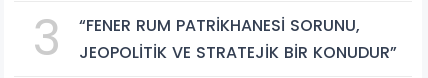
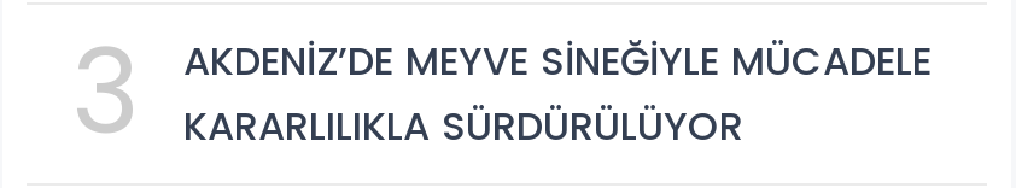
[79,14,397,64] “FENER RUM PATRİKHANESİ SORUNU, | JEOPOLİTİK VE STRATEJİK BİR KONUDUR” -> [183,34,932,154] AKDENİZ’DE MEYVE SİNEĞİYLE MÜCADELE | KARARLILIKLA SÜRDÜRÜLÜYOR

